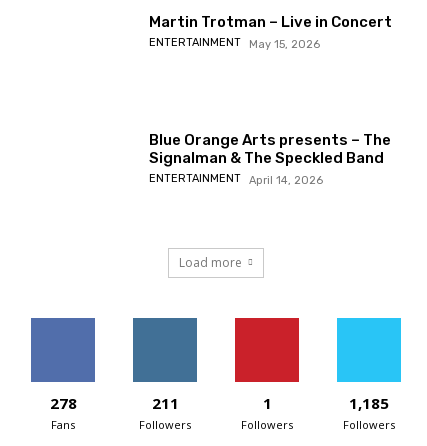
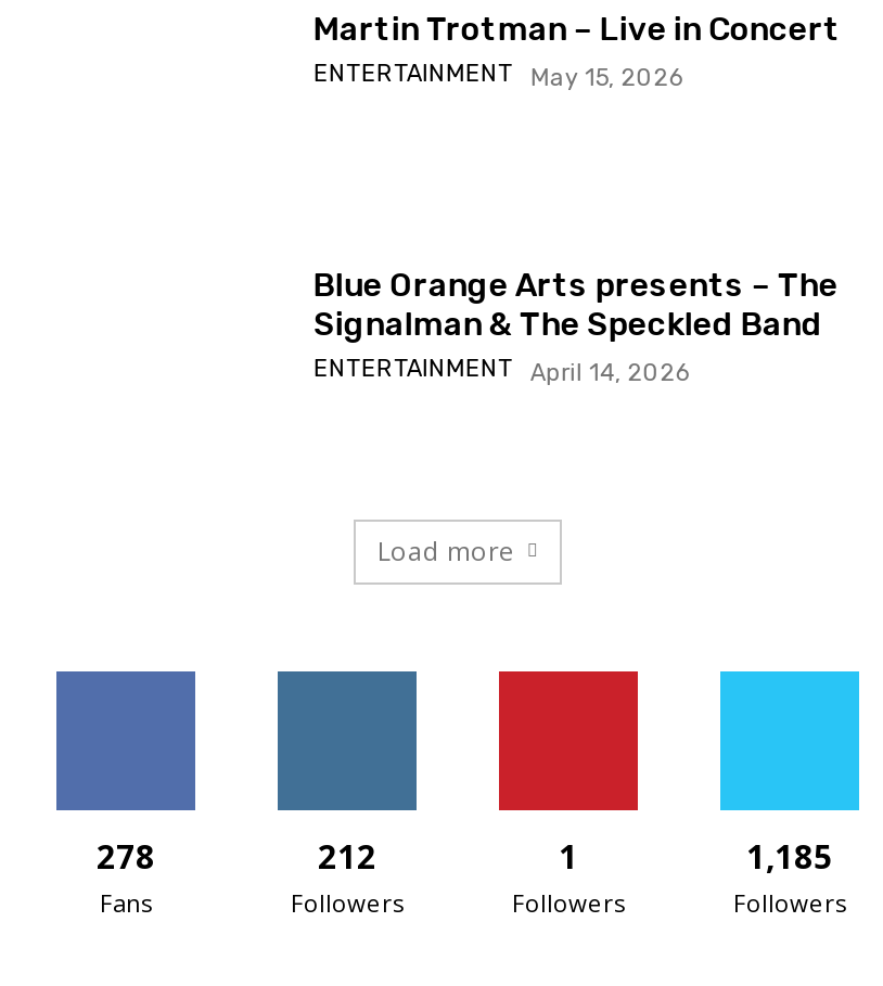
[151,393,178,413] 211 -> [318,834,376,877] 212

